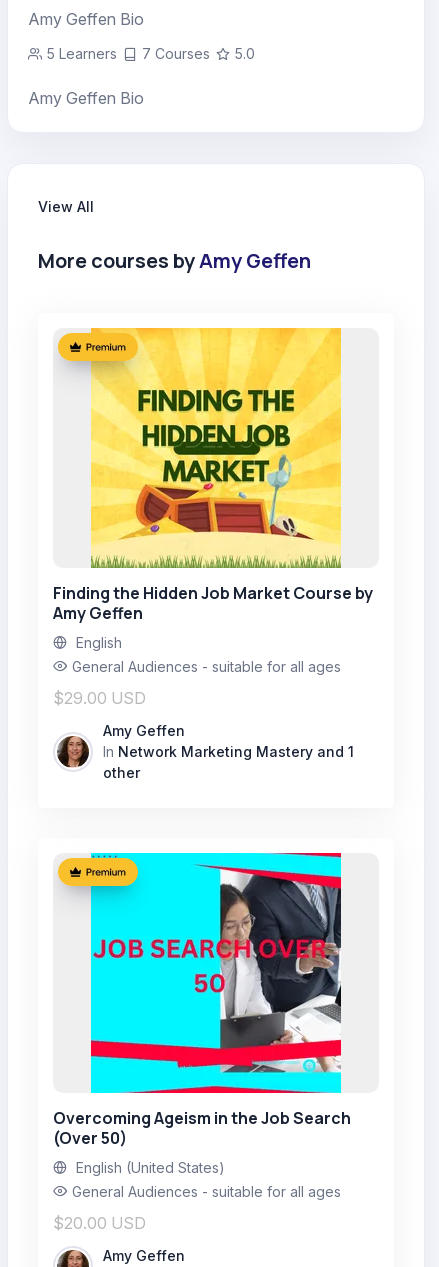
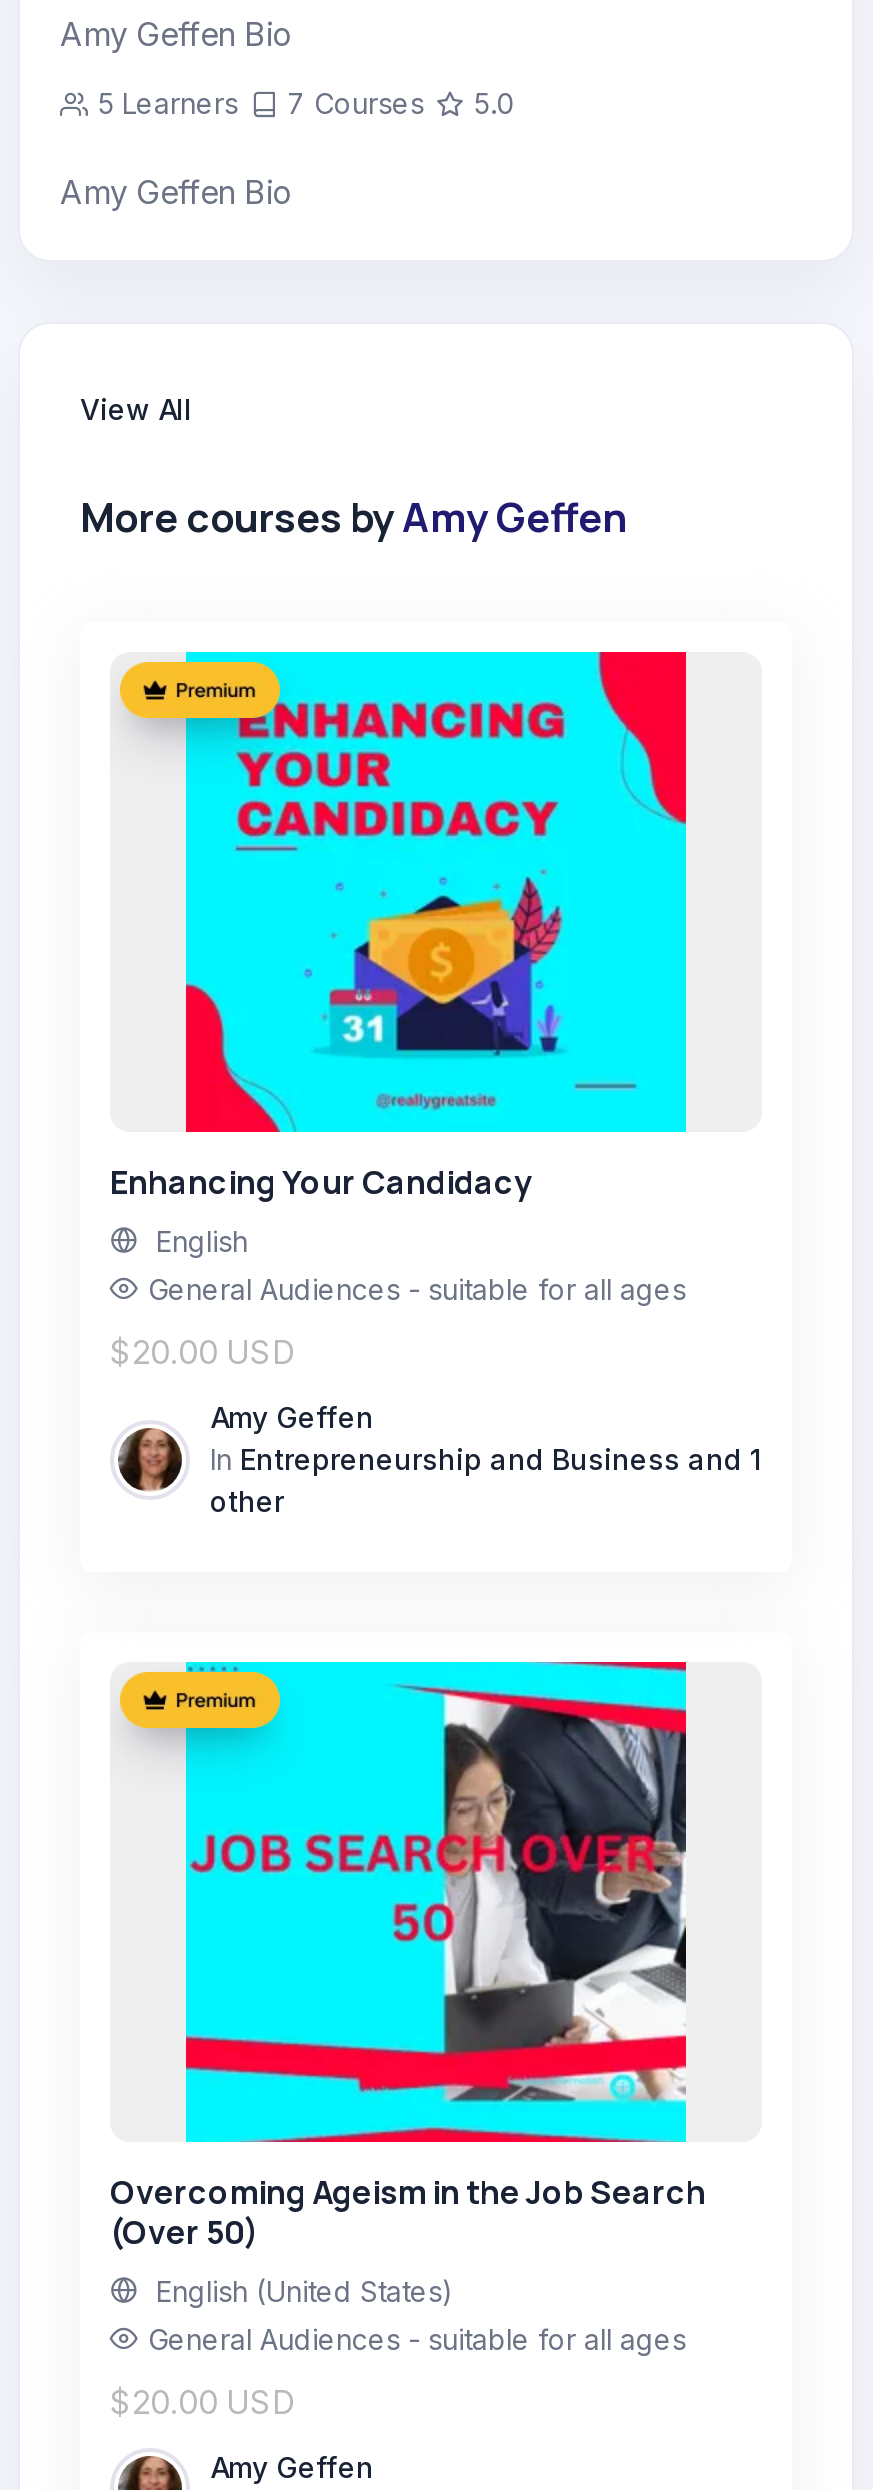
[53,327,373,624] [image] | Finding the Hidden Job Market Course by | Amy Geffen -> [110,650,688,1204] [image] | Enhancing Your Candidacy
[53,688,146,708] $29.00 USD -> [110,1332,296,1372] $20.00 USD
[103,743,354,760] In Network Marketing Mastery and 1 -> [210,1442,762,1476] In Entrepreneurship and Business and 1

